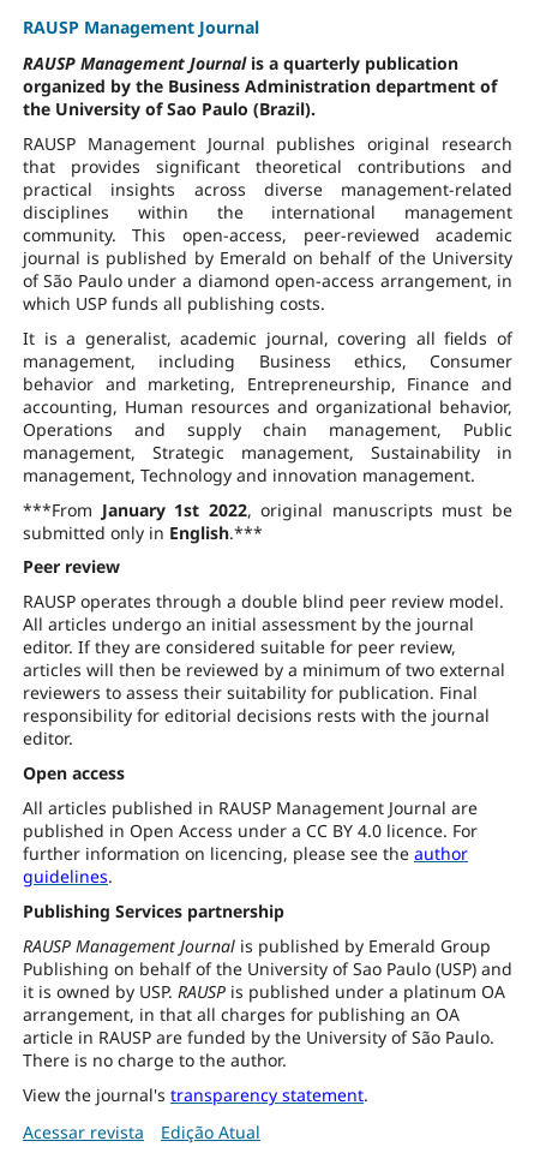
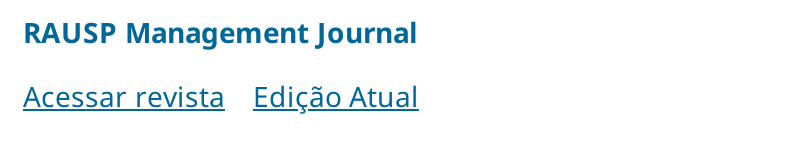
[23,51,513,1107] RAUSP Management Journal is a quarterly publication | organized by the Business Administration department of | the University of Sao Paulo (Brazil). | RAUSP Management Journal publishes original research | that provides significant theoretical contributions and | practical insights across diverse management-related | disciplines within the international management | community. This open-access, peer-reviewed academic | journal is published by Emerald on behalf of the University | of São Paulo under a diamond open-access arrangement, in | which USP funds all publishing costs. | It is a generalist, academic journal, covering all fields of | management, including Business ethics, Consumer | behavior and marketing, Entrepreneurship, Finance and | accounting, Human resources and organizational behavior, | Operations and supply chain management, Public | management, Strategic management, Sustainability in | management, Technology and innovation management. | ***From January 1st 2022, original manuscripts must be | submitted only in English.*** | Peer review | RAUSP operates through a double blind peer review model. | All articles undergo an initial assessment by the journal | editor. If they are considered suitable for peer review, | articles will then be reviewed by a minimum of two external | reviewers to assess their suitability for publication. Final | responsibility for editorial decisions rests with the journal | editor. | Open access | All articles published in RAUSP Management Journal are | published in Open Access under a CC BY 4.0 licence. For | further information on licencing, please see the author | guidelines. | Publishing Services partnership | RAUSP Management Journal is published by Emerald Group | Publishing on behalf of the University of Sao Paulo (USP) and | it is owned by USP. RAUSP is published under a platinum OA | arrangement, in that all charges for publishing an OA | article in RAUSP are funded by the University of São Paulo. | There is no charge to the author. | View the journal's transparency statement. -> none

